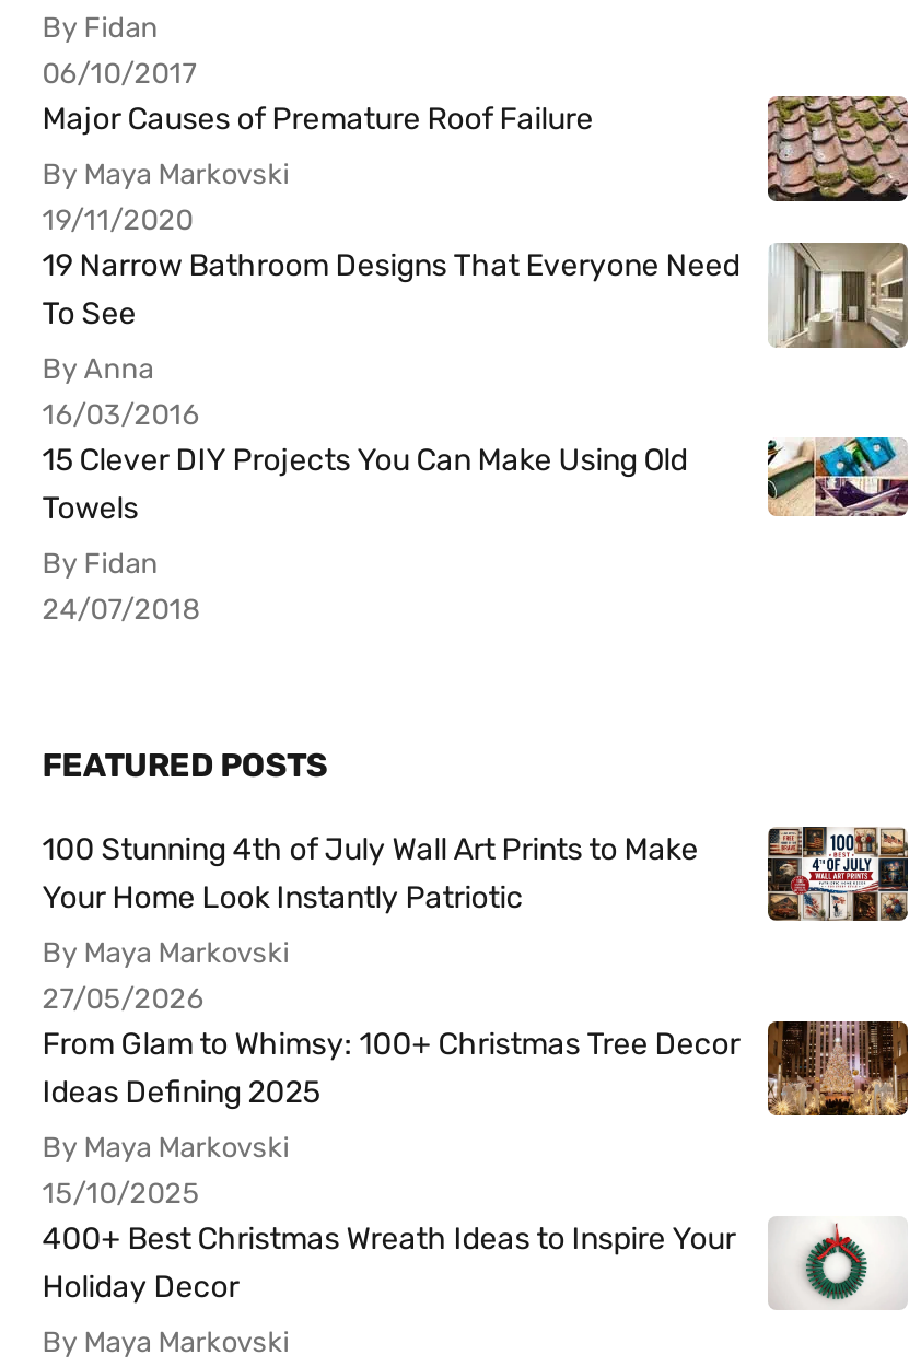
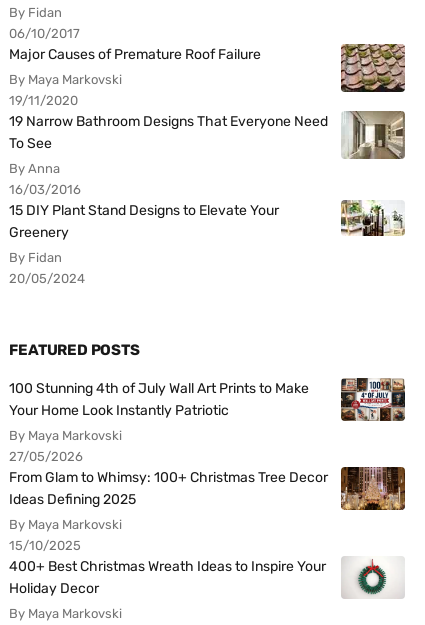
[42,441,688,526] 15 Clever DIY Projects You Can Make Using Old | Towels -> [9,202,279,241] 15 DIY Plant Stand Designs to Elevate Your | Greenery
[766,435,910,518] [image] -> [340,199,405,237] [image]
[42,592,200,625] 24/07/2018 -> [9,271,85,286] 20/05/2024

